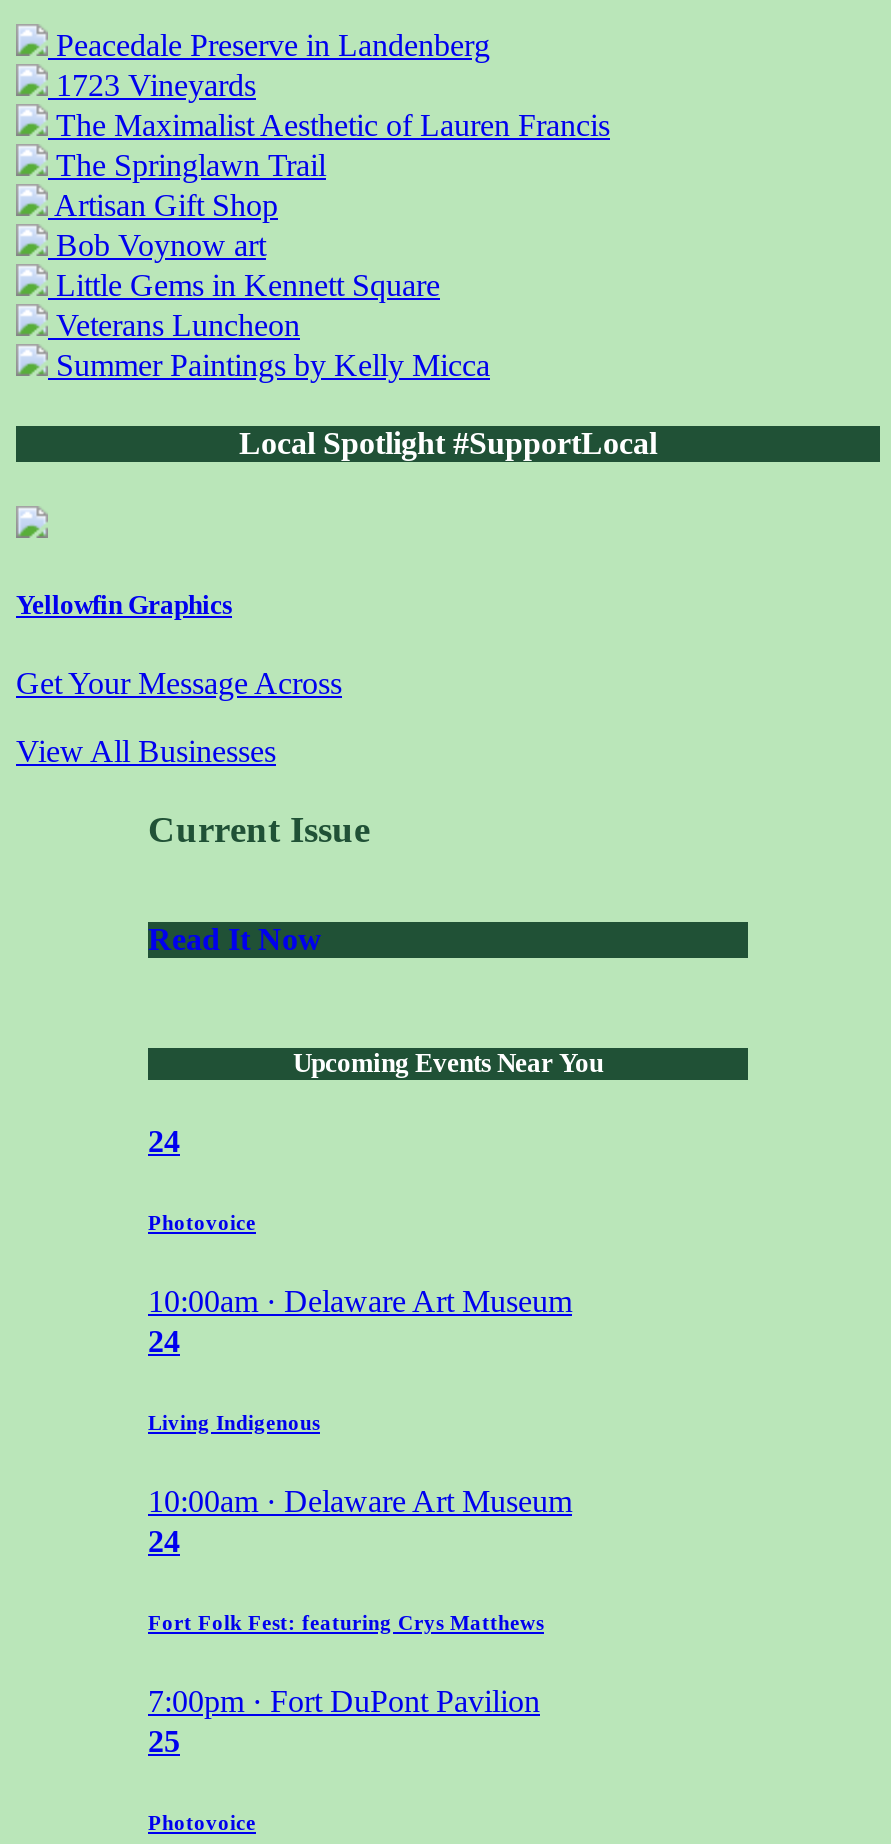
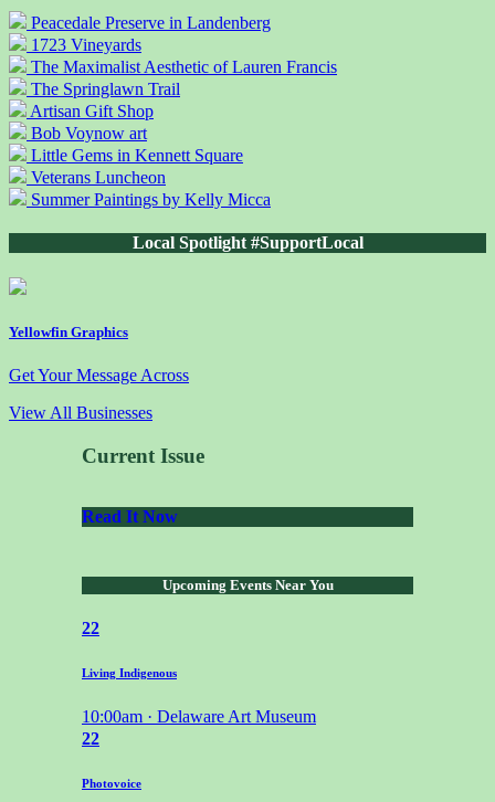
[148,1124,572,1358] 24 | Photovoice | 10:00am · Delaware Art Museum | 24 -> [82,619,99,637] 22
[148,1524,544,1757] 24 | Fort Folk Fest: featuring Crys Matthews | 7:00pm · Fort DuPont Pavilion | 25 -> [82,729,99,748] 22

